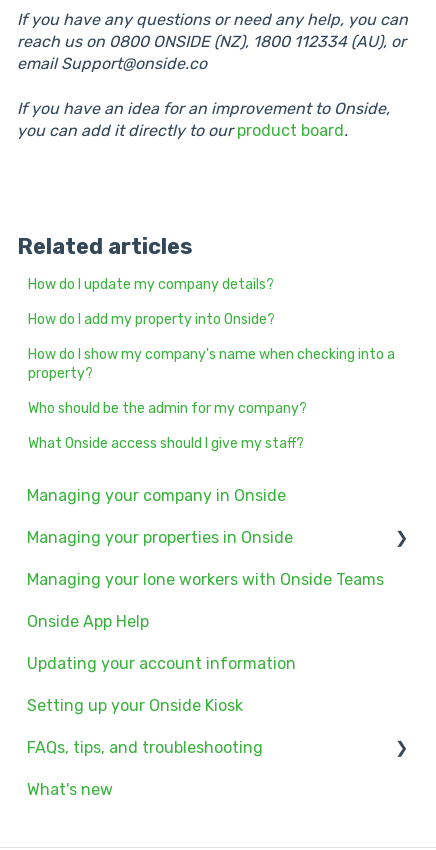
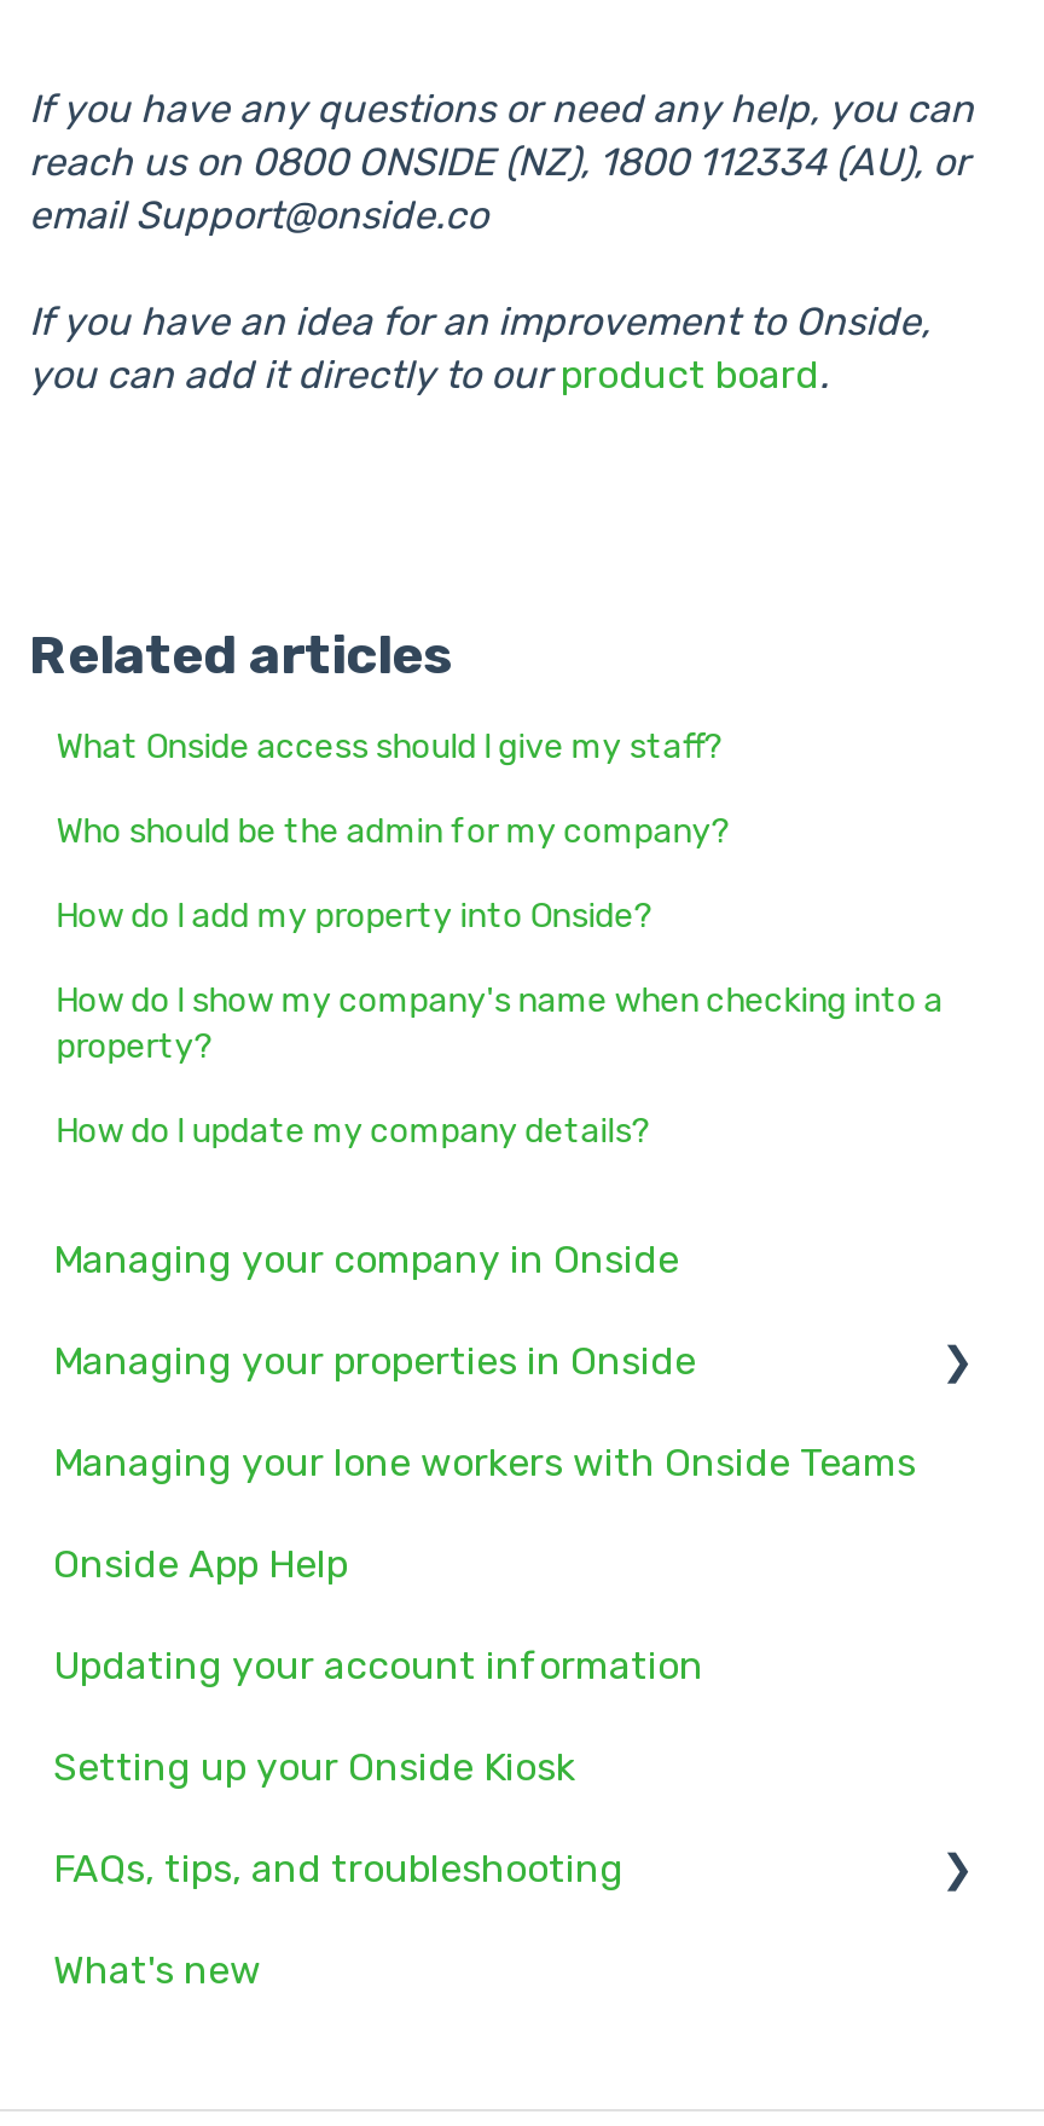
moved [28,276,274,293] -> [56,1112,651,1153]: How do I update my company details?
moved [28,311,395,382] -> [56,897,943,1068]: How do I add my property into Onside? | How do I show my company's name when checking into a | property?
moved [28,400,307,452] -> [56,728,730,853]: Who should be the admin for my company? | What Onside access should I give my staff?

